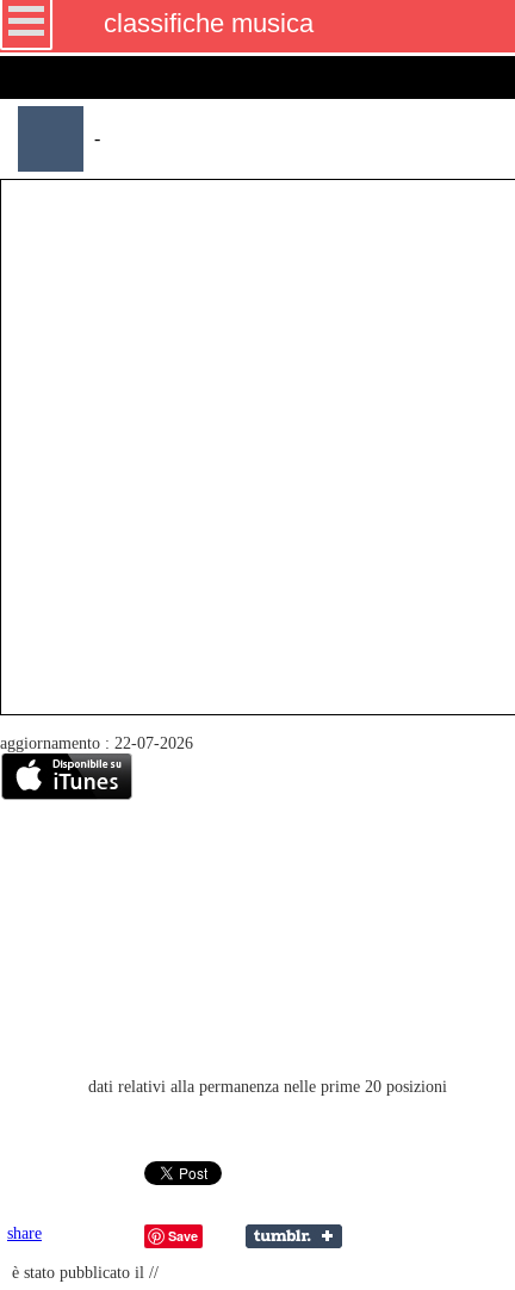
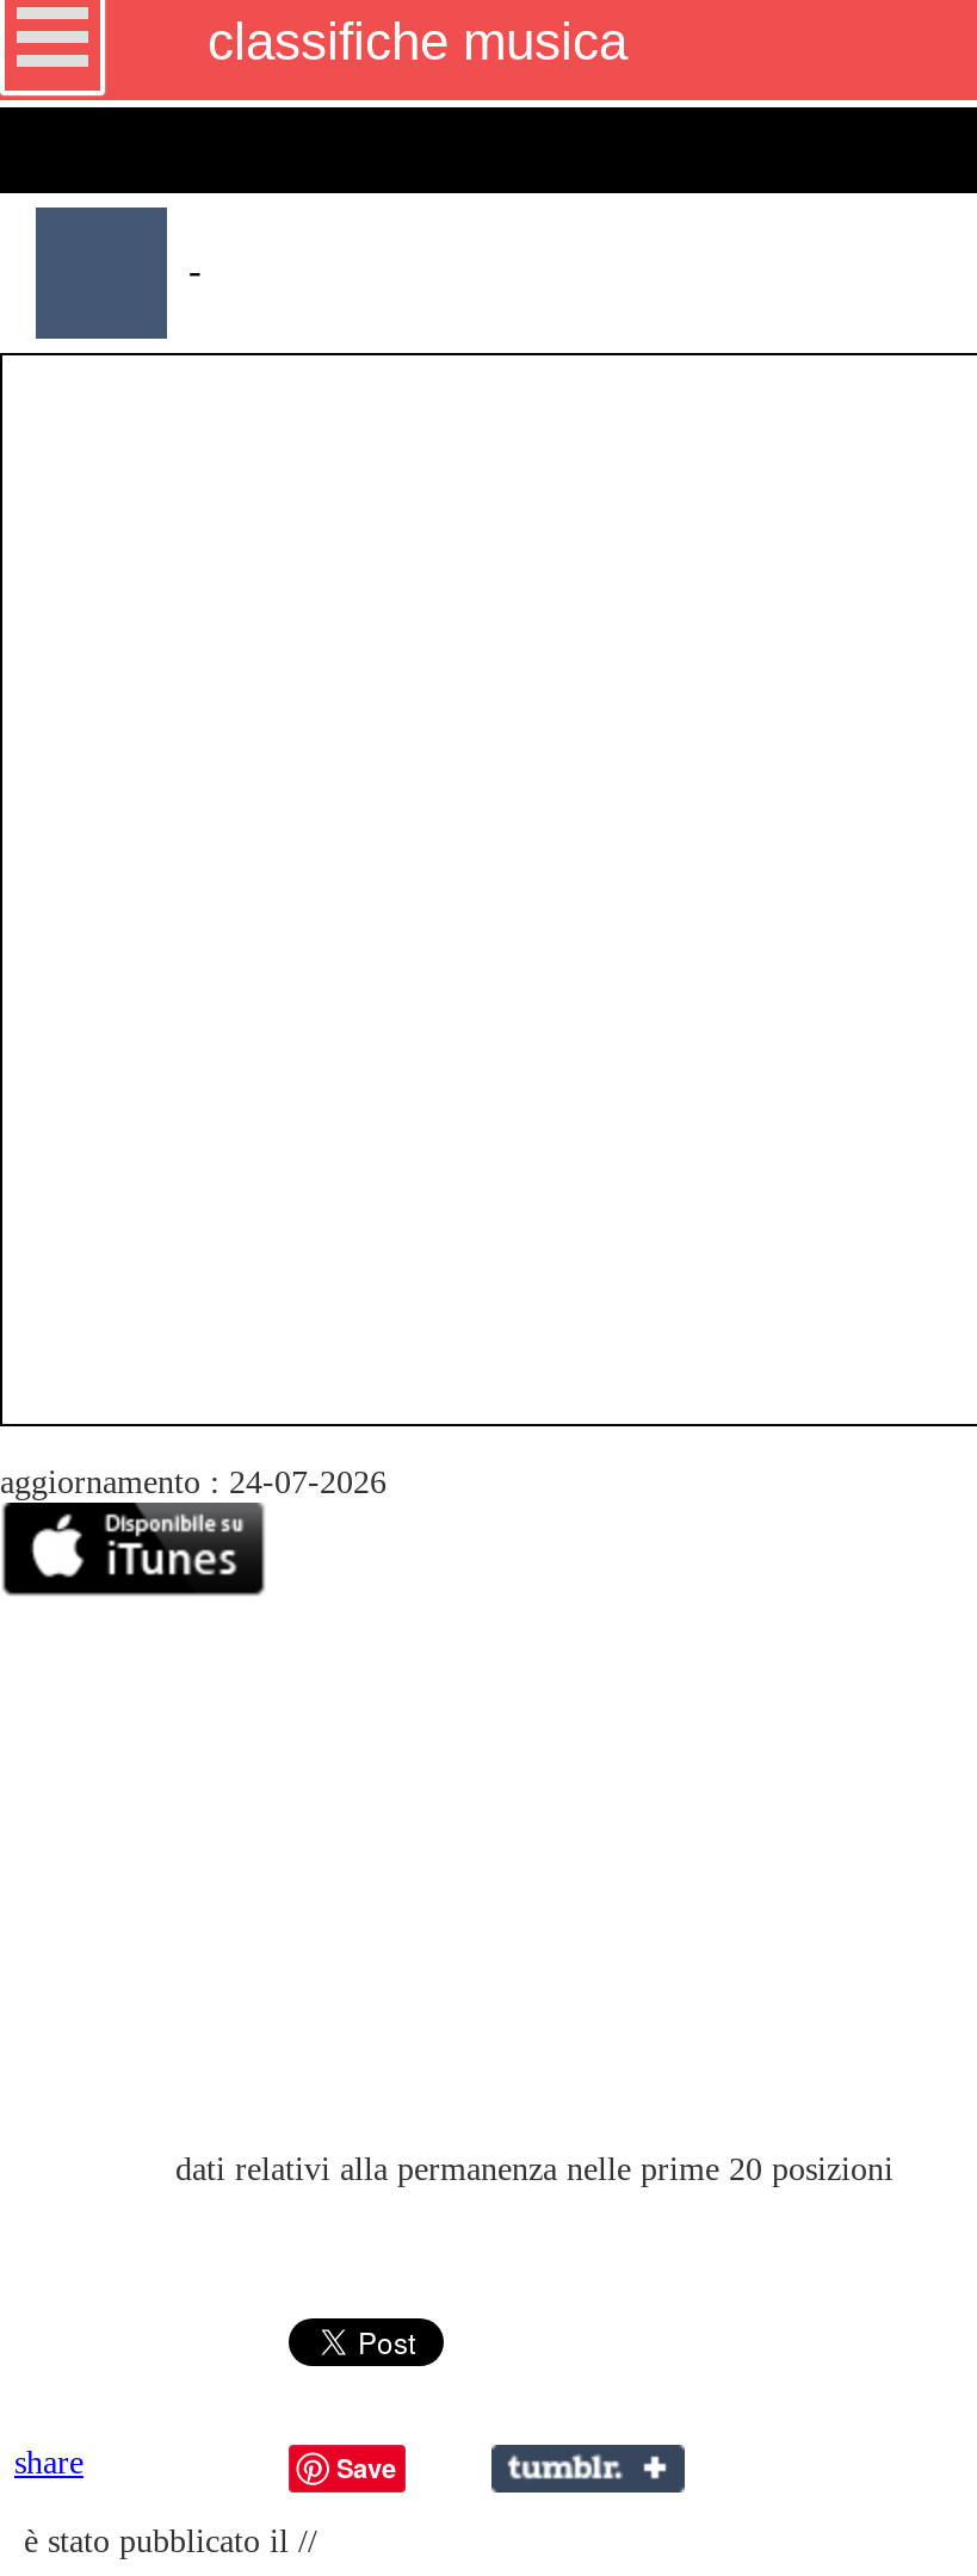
[0,734,193,752] aggiornamento : 22-07-2026 -> [0,1465,387,1500] aggiornamento : 24-07-2026

